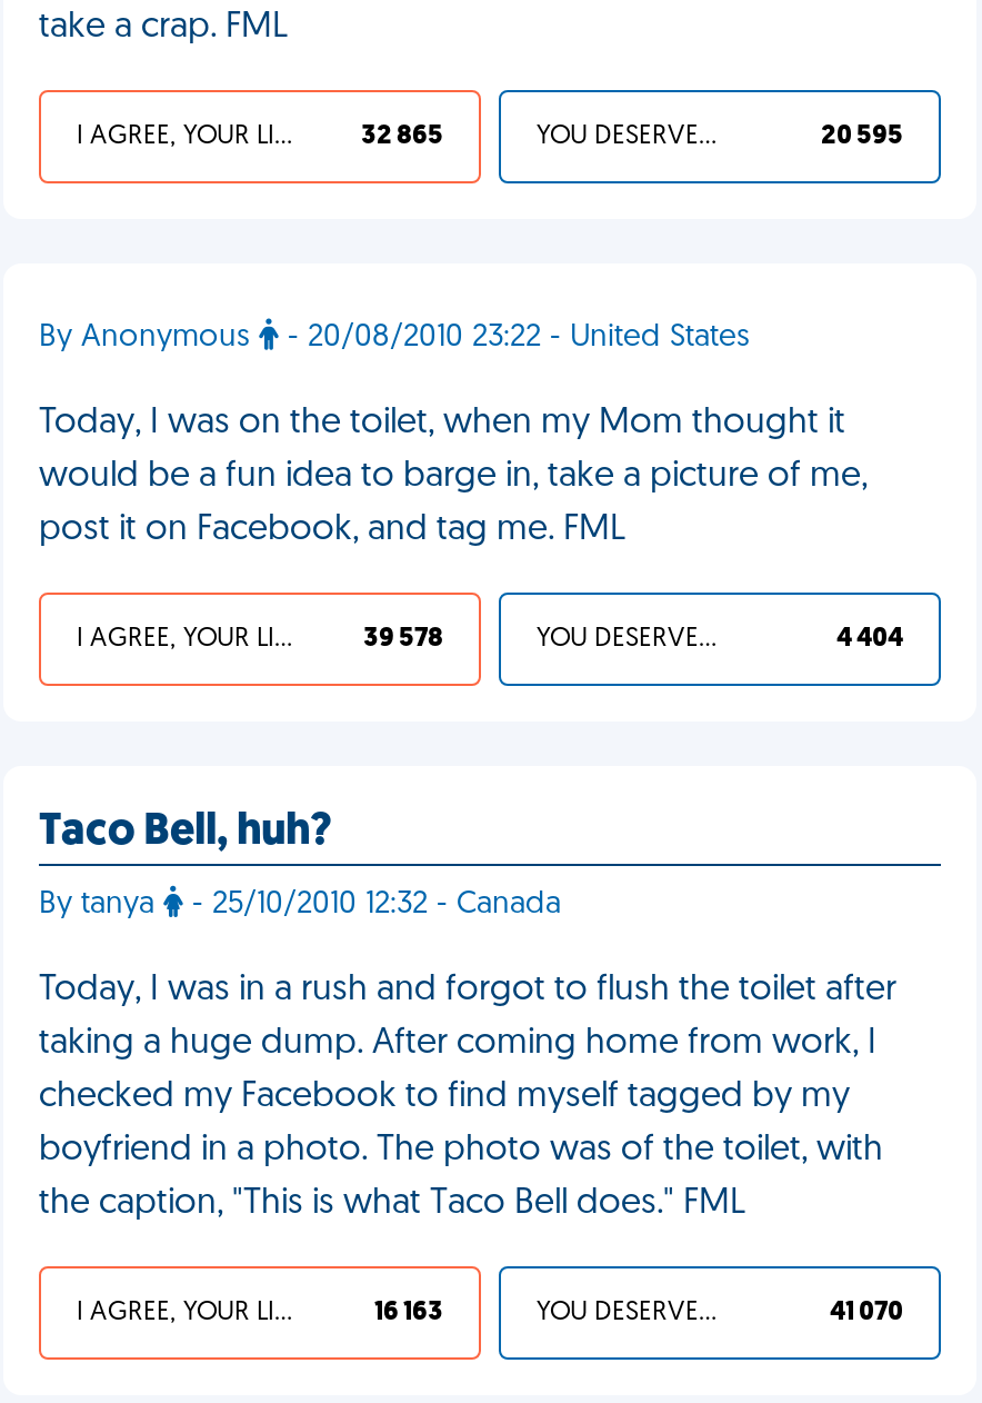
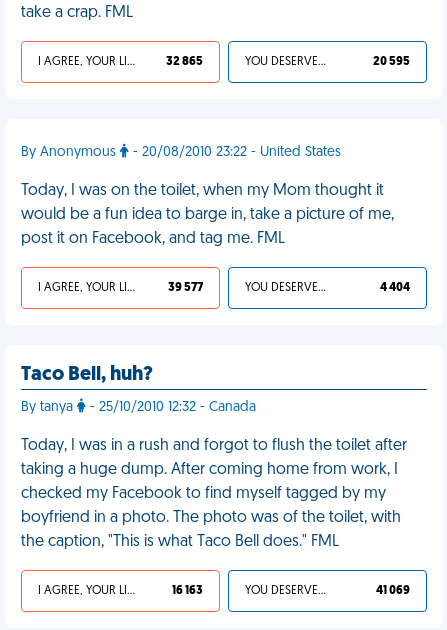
[363,626,443,653] 39 578 -> [168,282,203,294] 39 577
[830,1300,903,1326] 41 070 -> [376,585,410,597] 41 069

